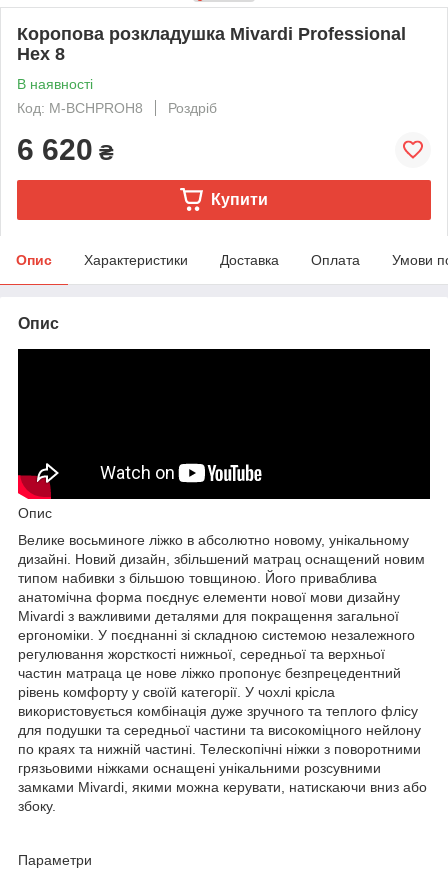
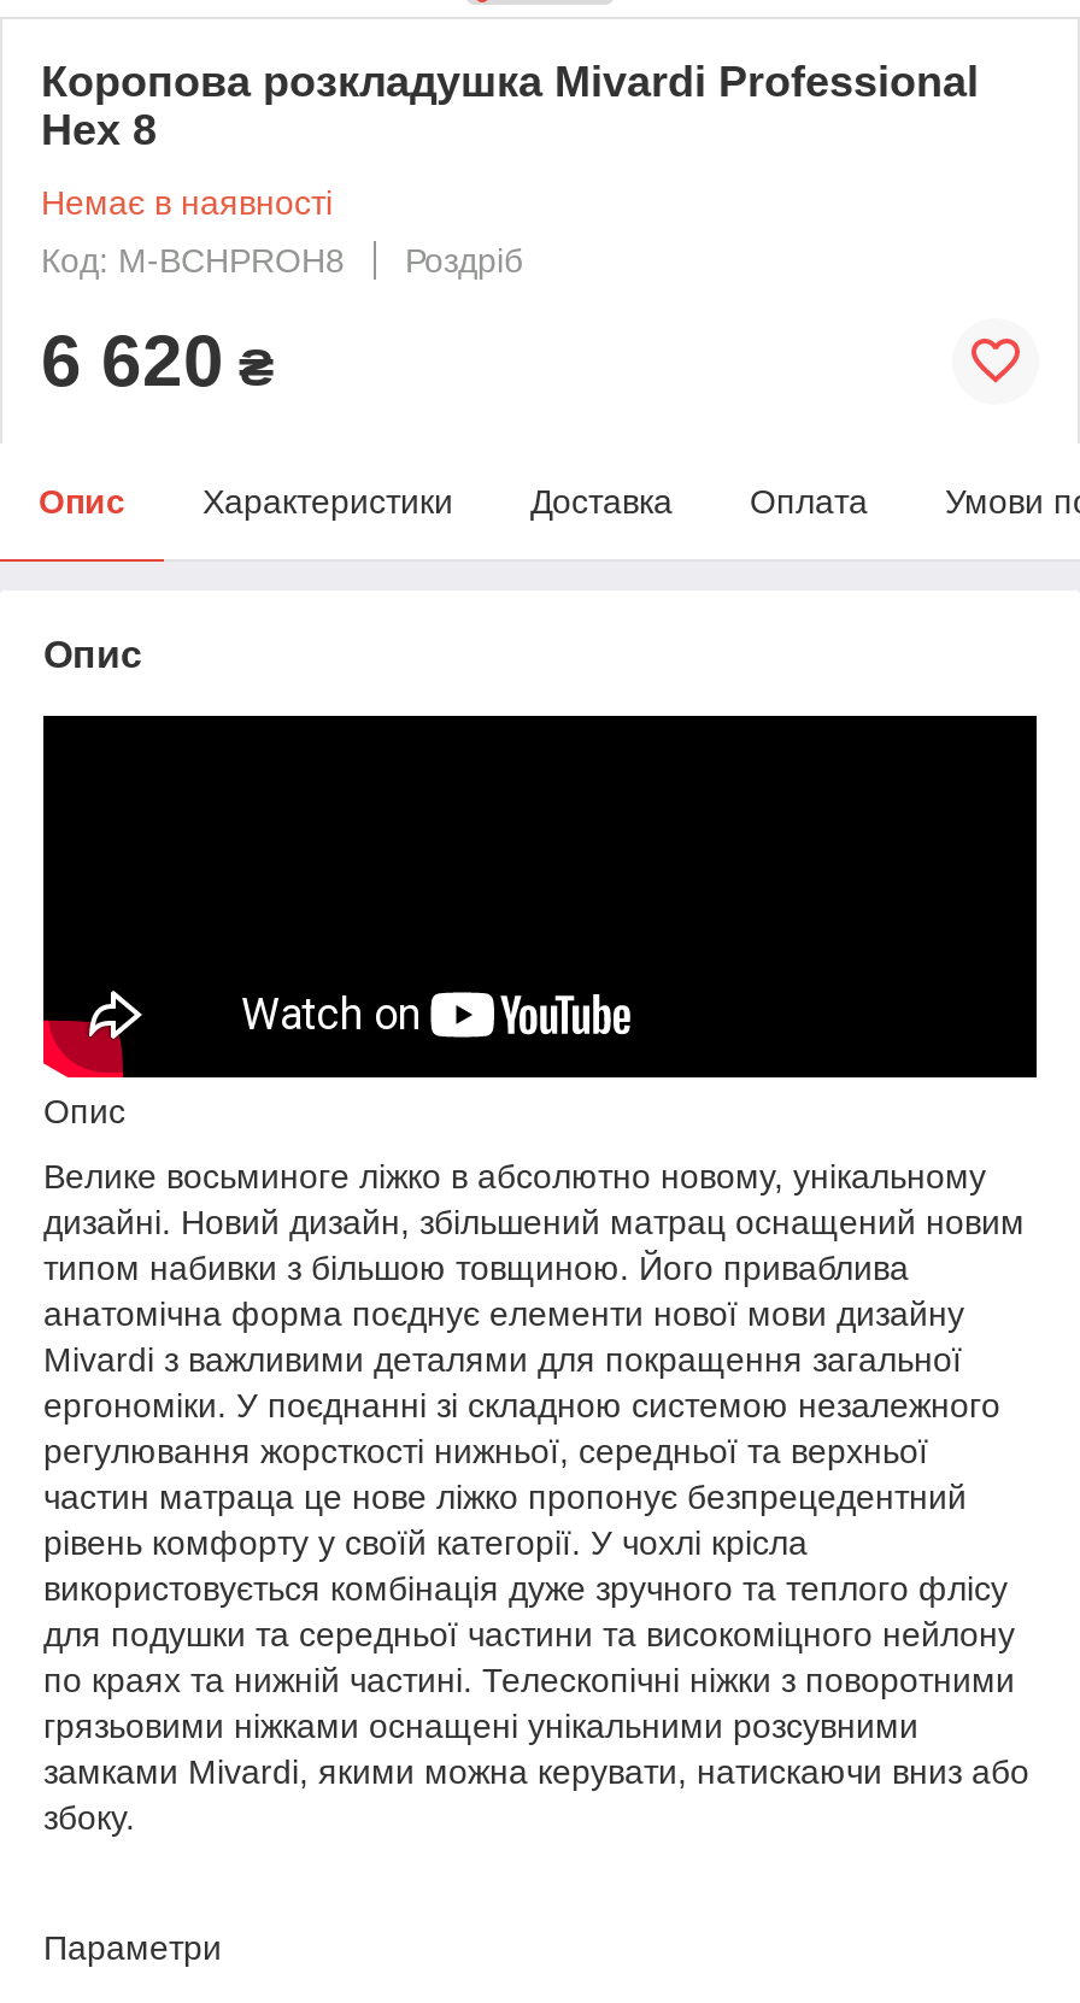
[17,76,93,92] В наявності -> [41,183,333,221] Немає в наявності
[211,191,268,208] Купити -> none

